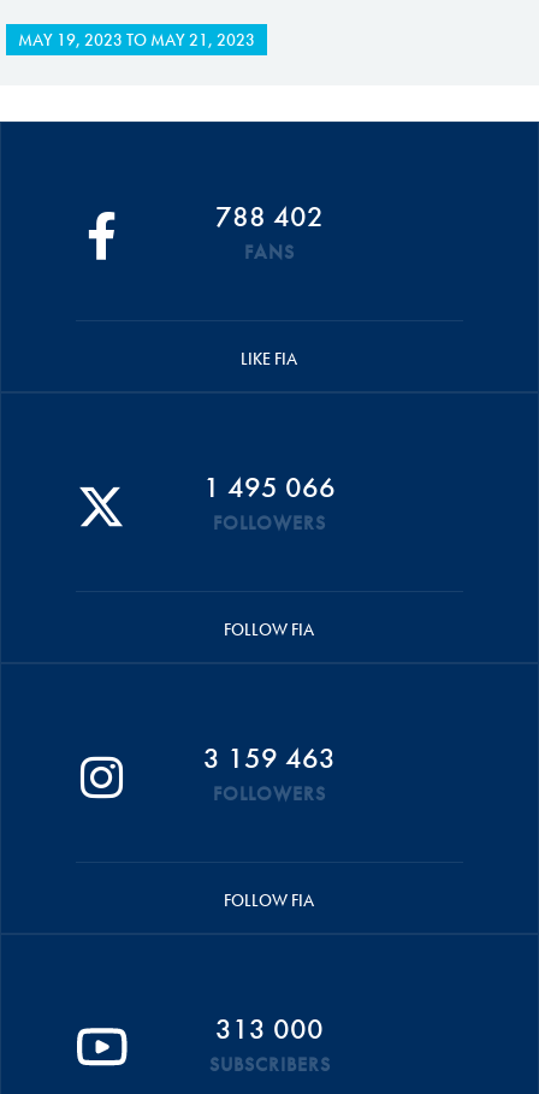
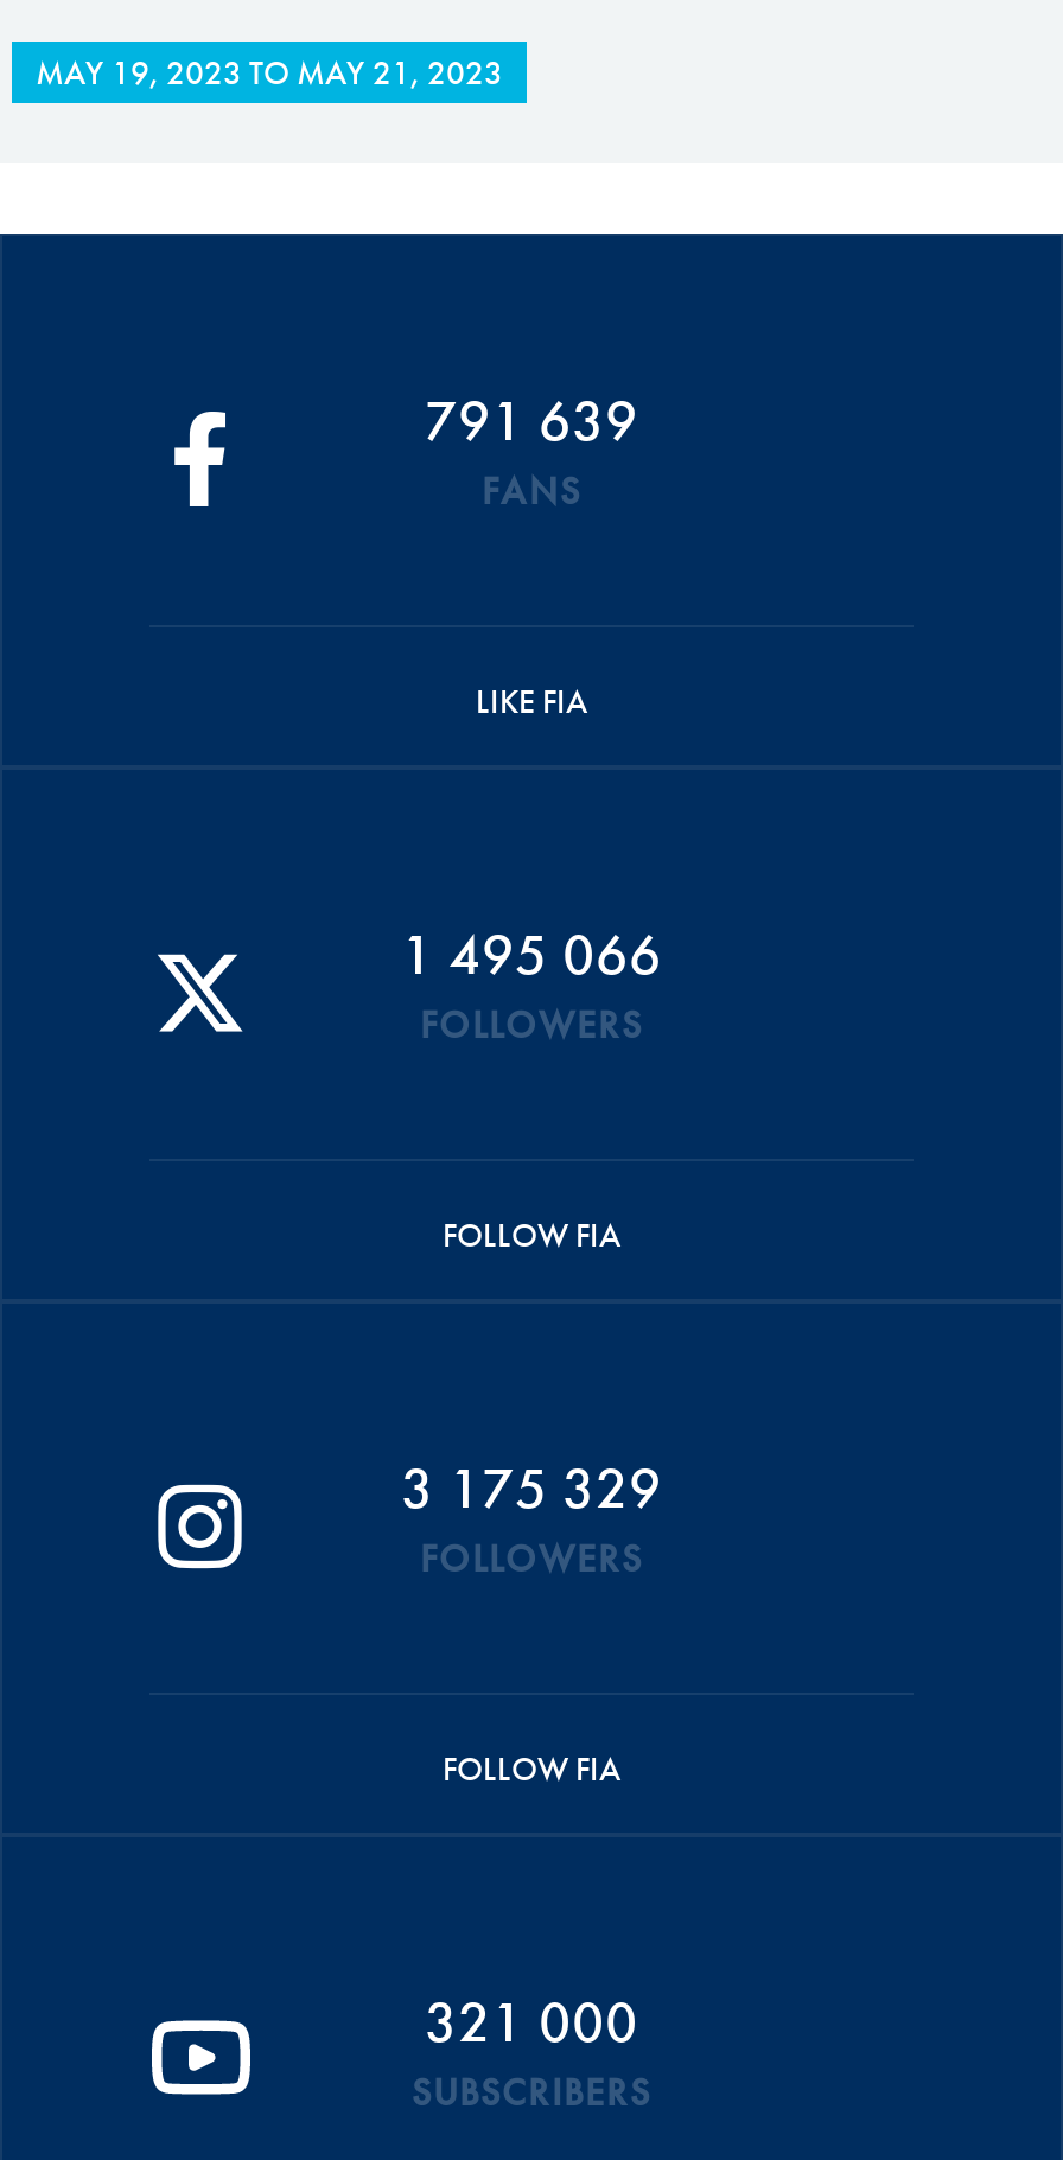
[215,197,324,235] 788 402 -> [425,383,638,457] 791 639
[203,739,336,776] 3 159 463 -> [401,1451,662,1524] 3 175 329
[215,1010,324,1047] 313 000 -> [425,1984,638,2058] 321 000

